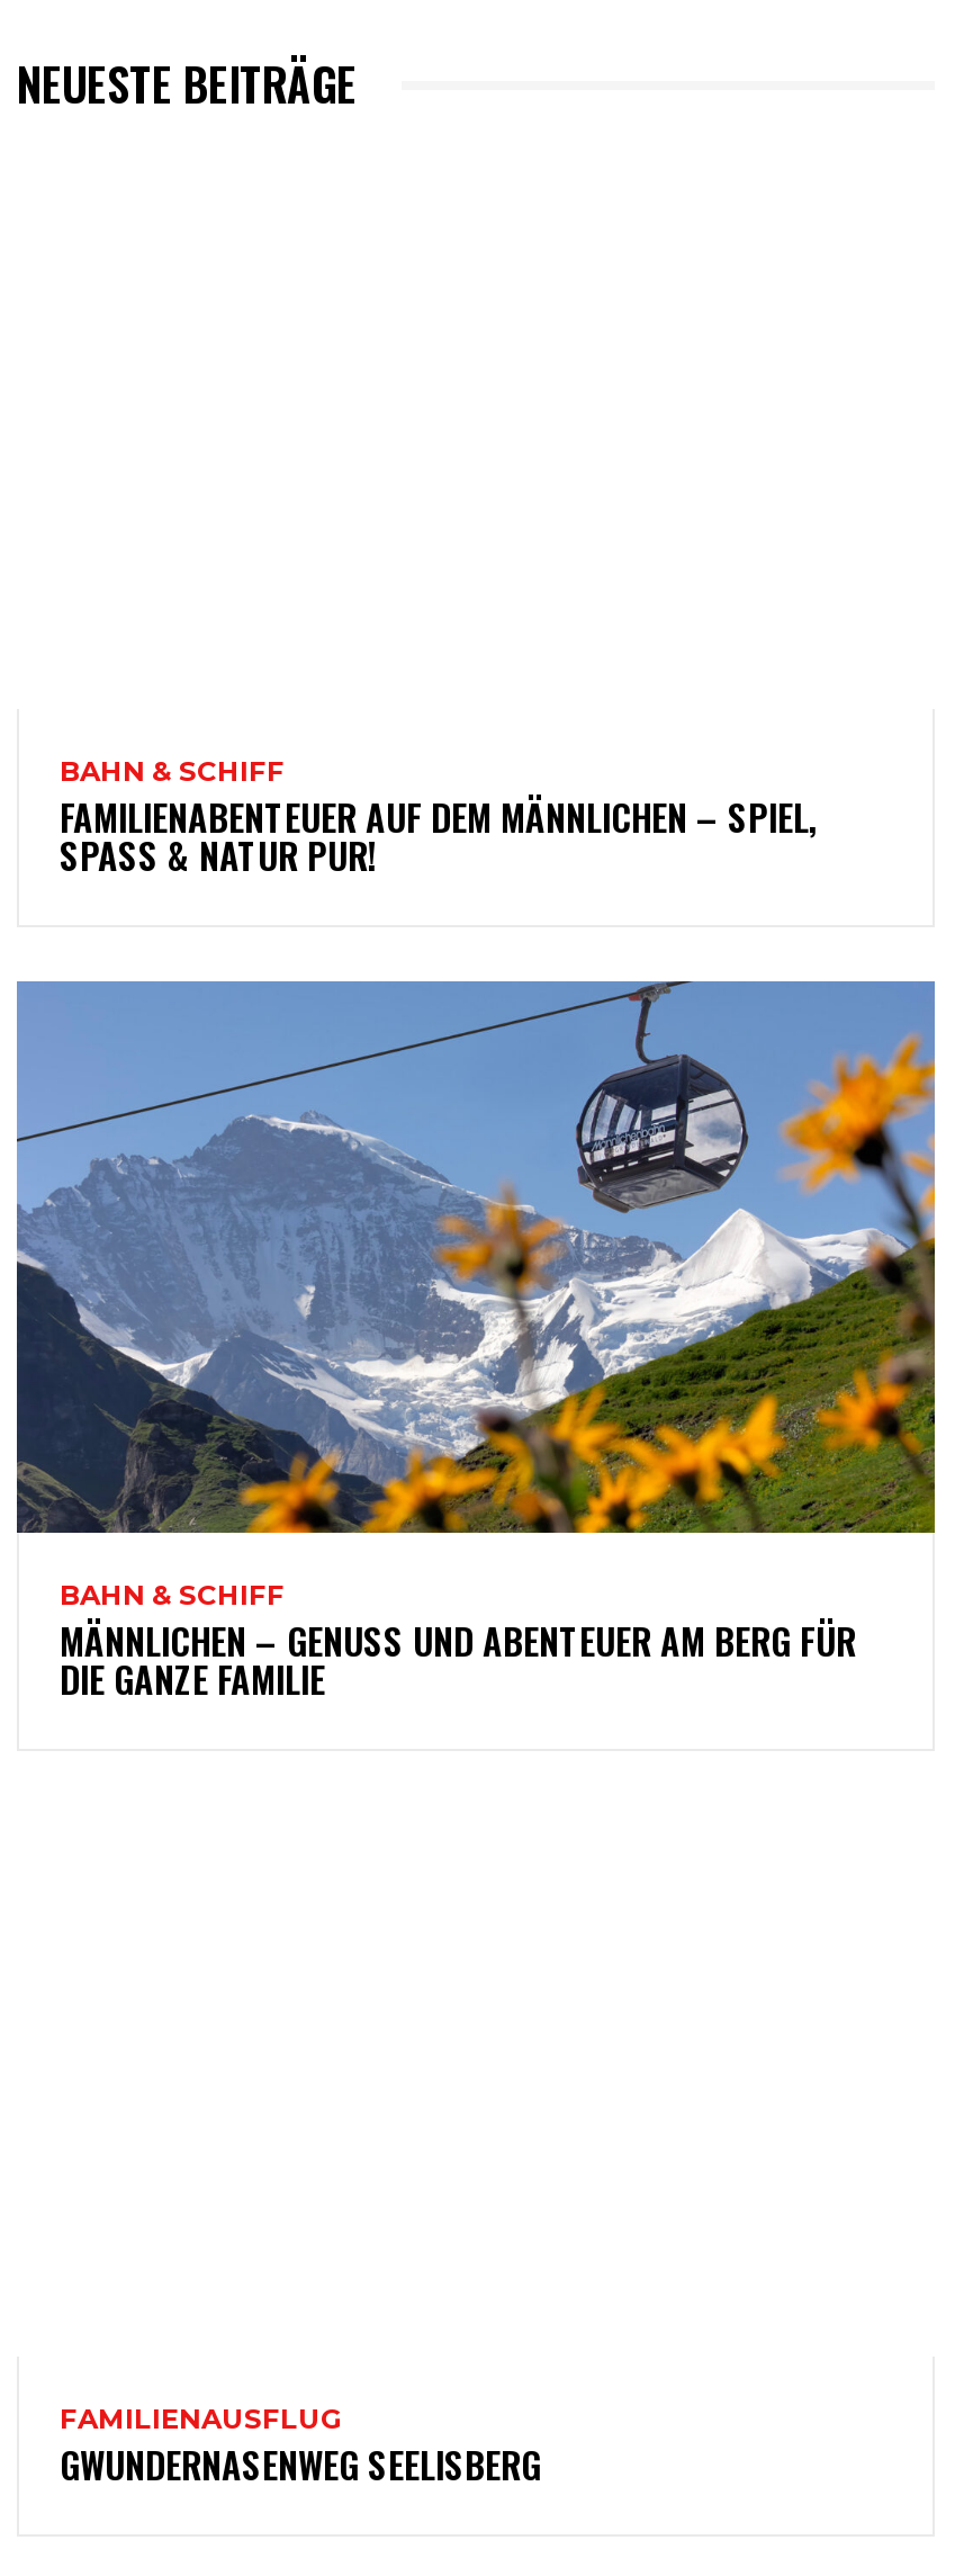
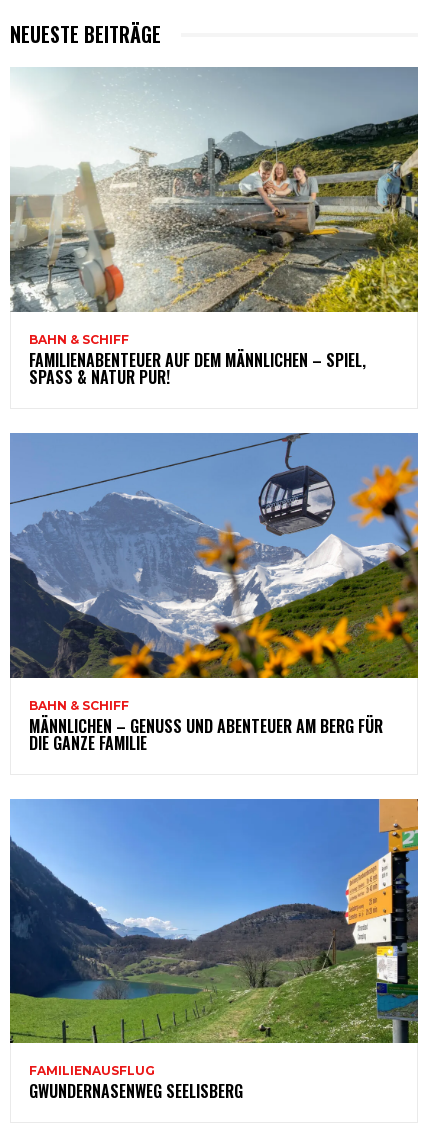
none -> [9,66,419,313] [image]
none -> [9,798,419,1044] [image]

